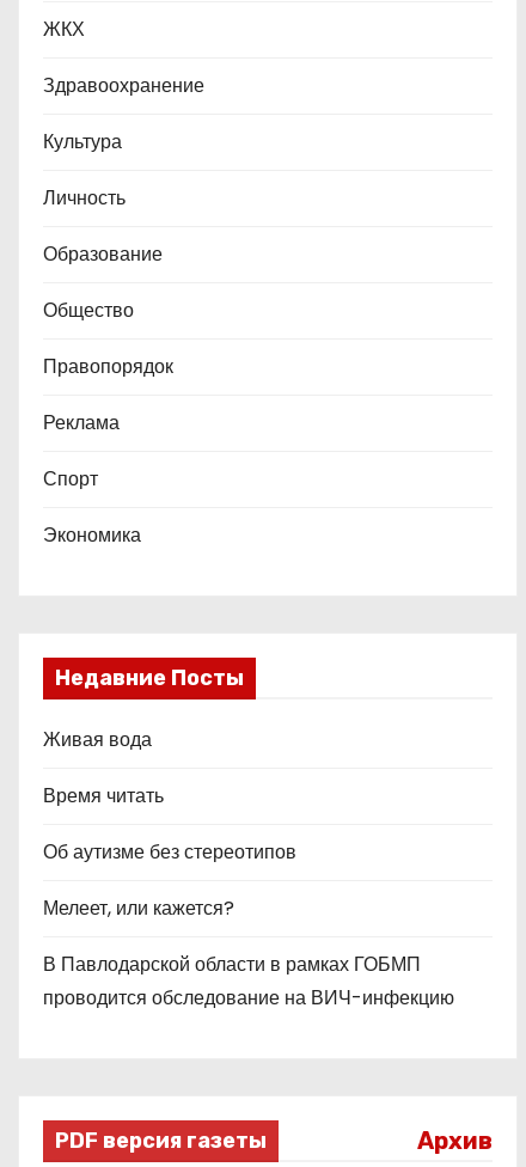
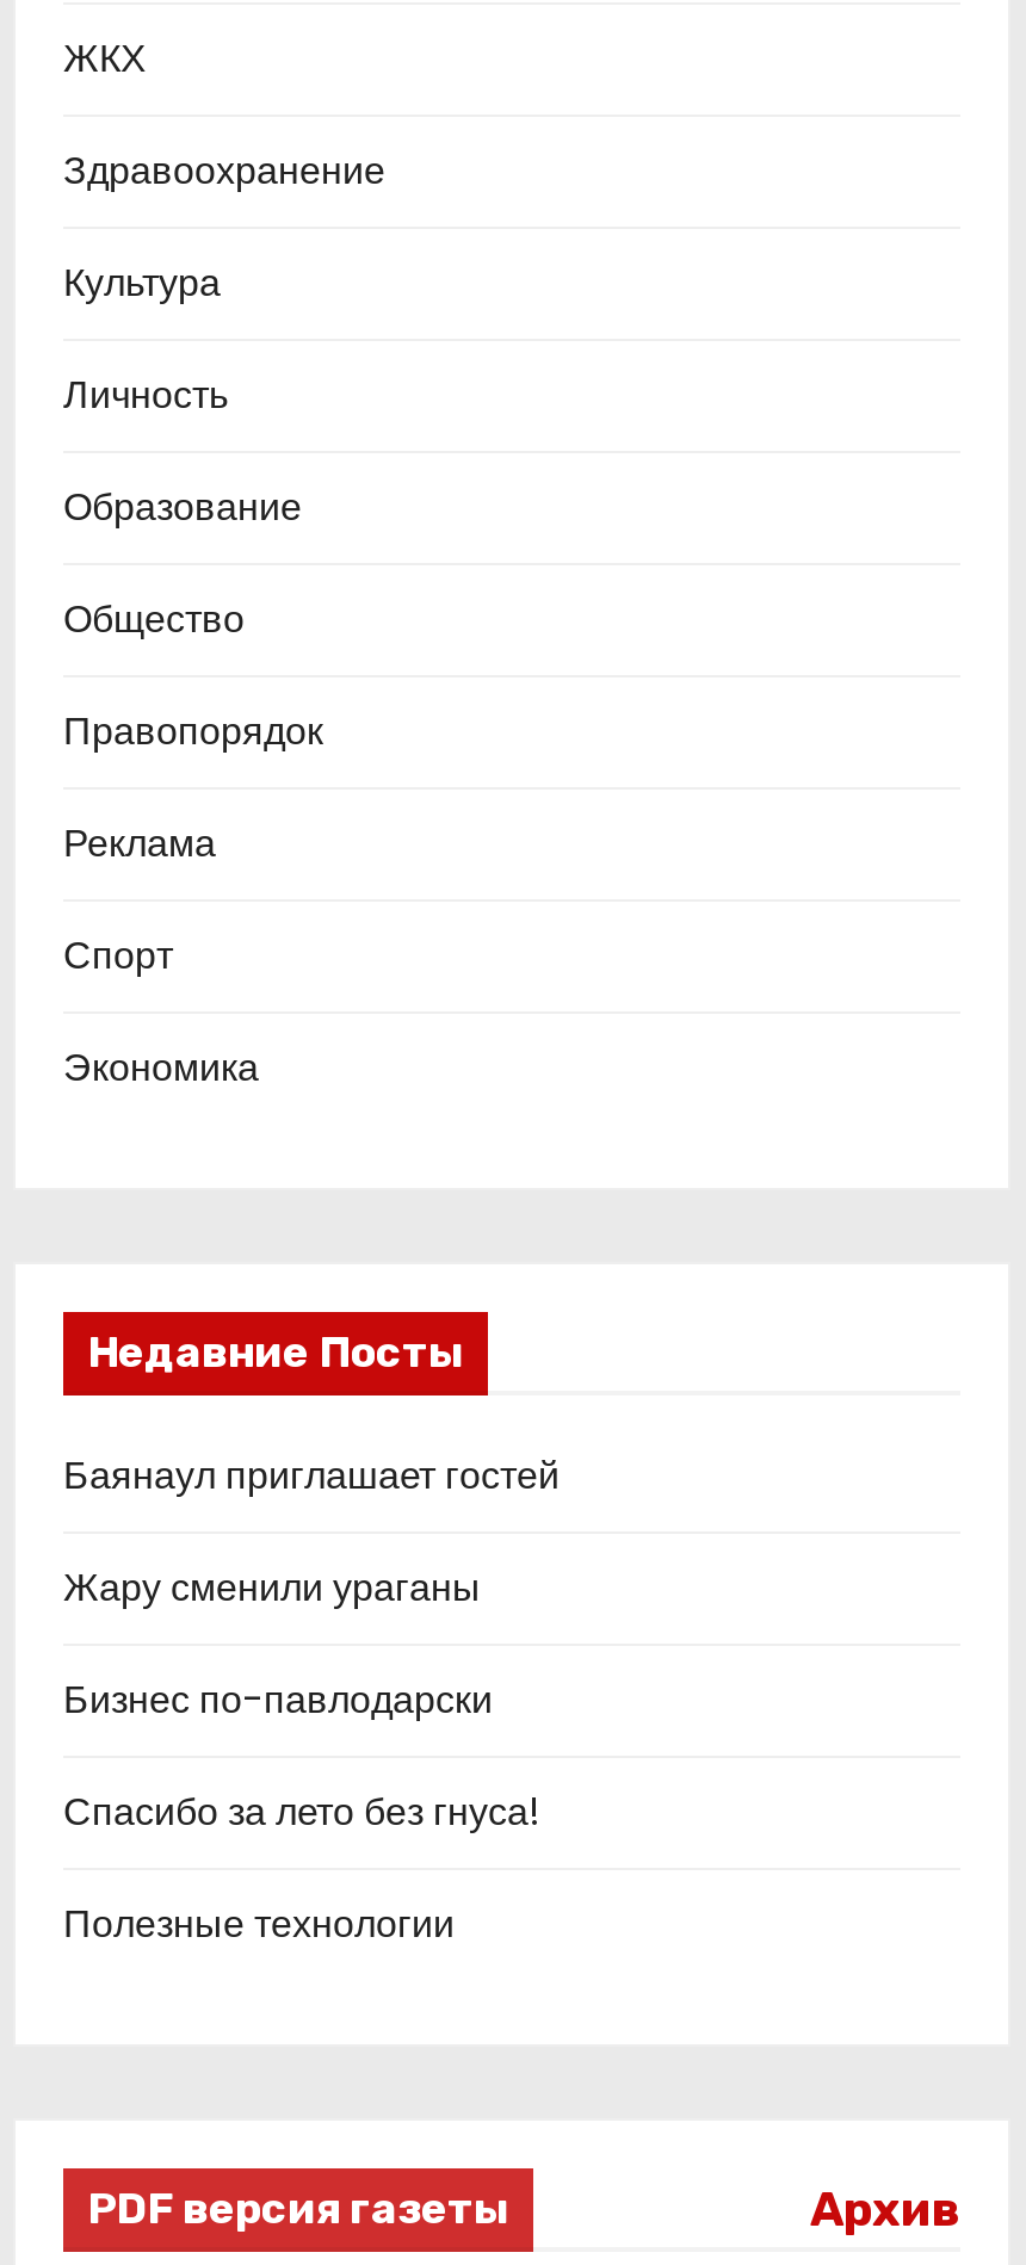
[43,726,152,753] Живая вода -> [63,1448,560,1503] Баянаул приглашает гостей
[43,782,164,809] Время читать -> [63,1560,481,1615] Жару сменили ураганы
[43,838,296,866] Об аутизме без стереотипов -> [63,1672,493,1727] Бизнес по-павлодарски
[43,894,234,922] Мелеет, или кажется? -> [63,1784,540,1839] Спасибо за лето без гнуса!
[43,951,454,1012] В Павлодарской области в рамках ГОБМП | проводится обследование на ВИЧ-инфекцию -> [63,1896,455,1951] Полезные технологии

